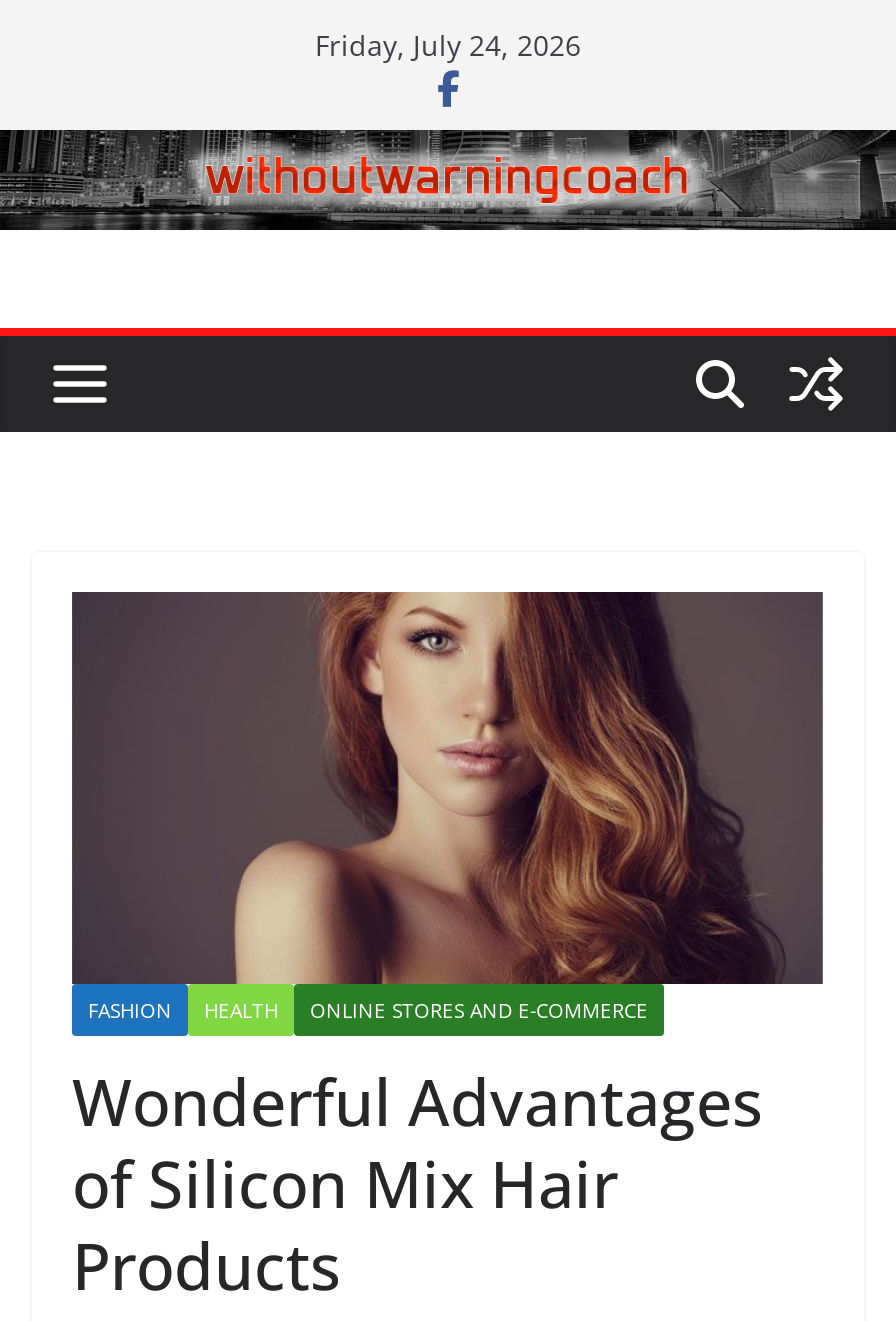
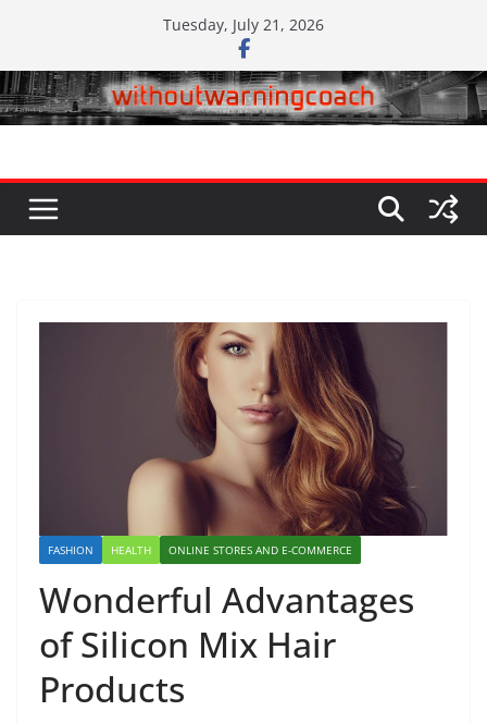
[315,26,581,64] Friday, July 24, 2026 -> [163,14,324,35] Tuesday, July 21, 2026

